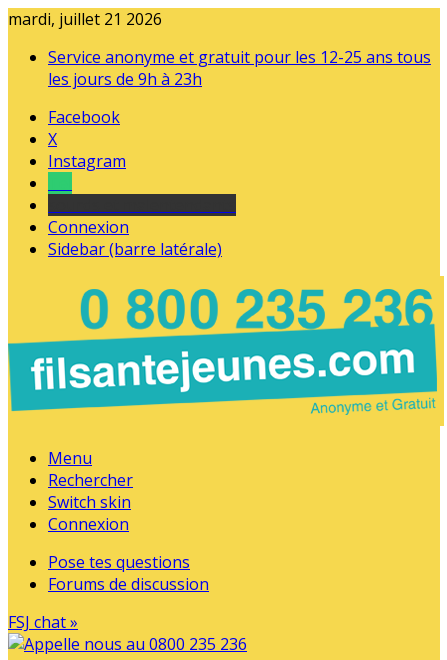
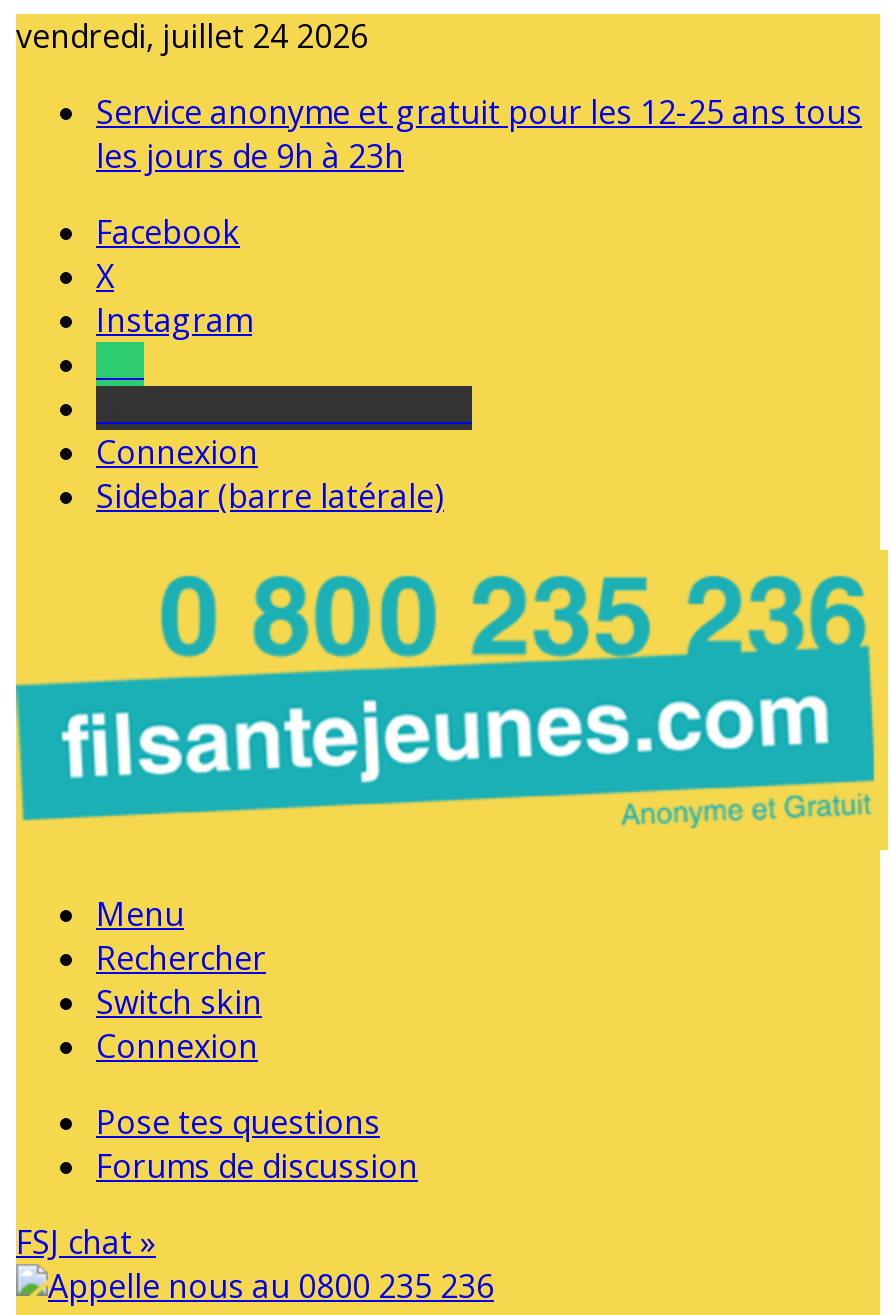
[8,8,162,30] mardi, juillet 21 2026 -> [16,14,368,58] vendredi, juillet 24 2026

